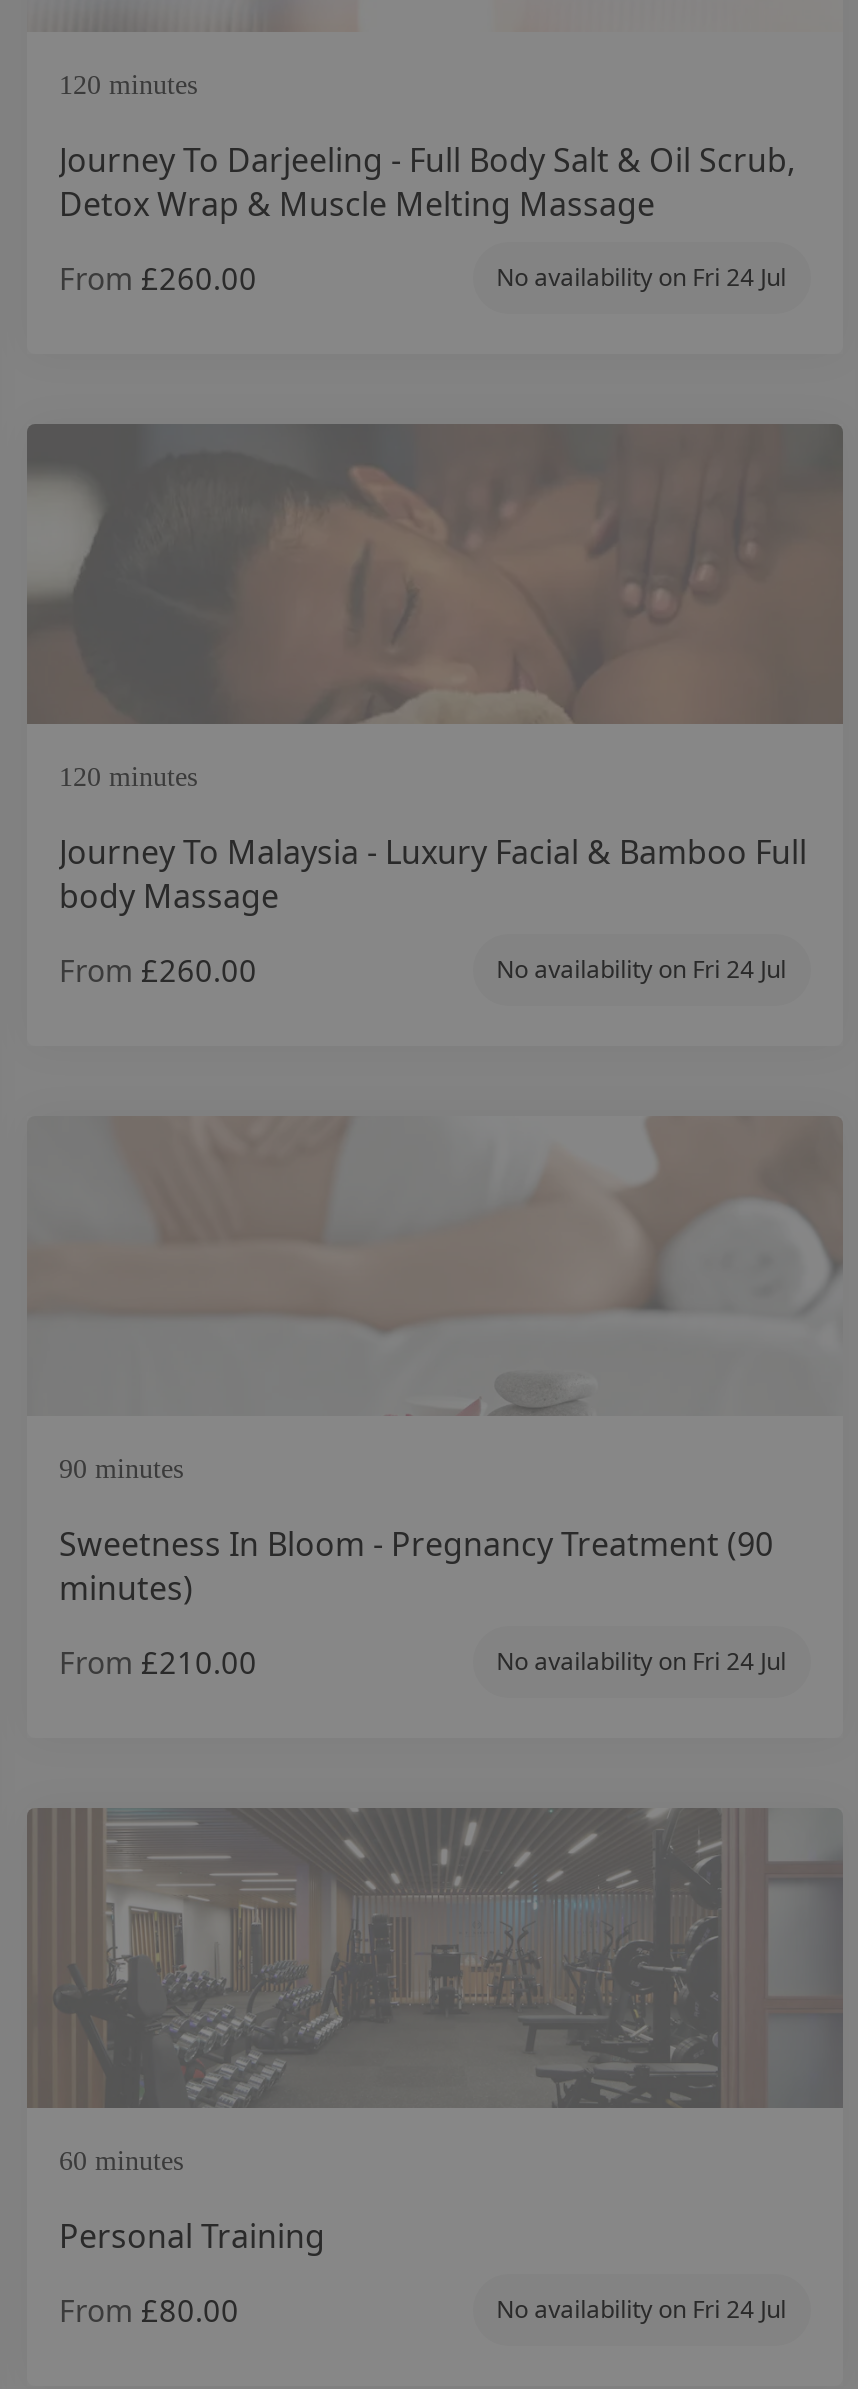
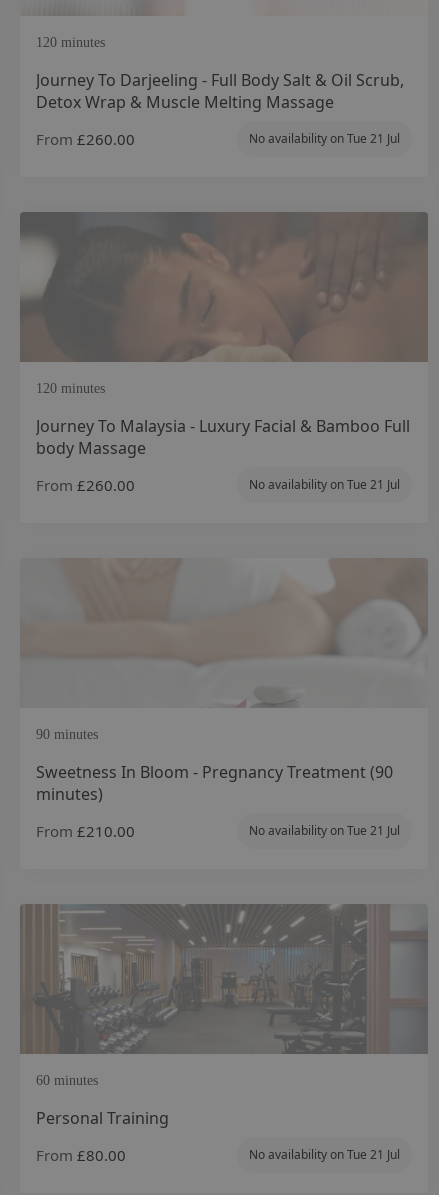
[496,260,786,294] No availability on Fri 24 Jul -> [249,130,400,147] No availability on Tue 21 Jul
[496,952,786,986] No availability on Fri 24 Jul -> [249,476,400,493] No availability on Tue 21 Jul
[496,1644,786,1678] No availability on Fri 24 Jul -> [249,822,400,839] No availability on Tue 21 Jul
[496,2292,786,2326] No availability on Fri 24 Jul -> [249,1146,400,1163] No availability on Tue 21 Jul

